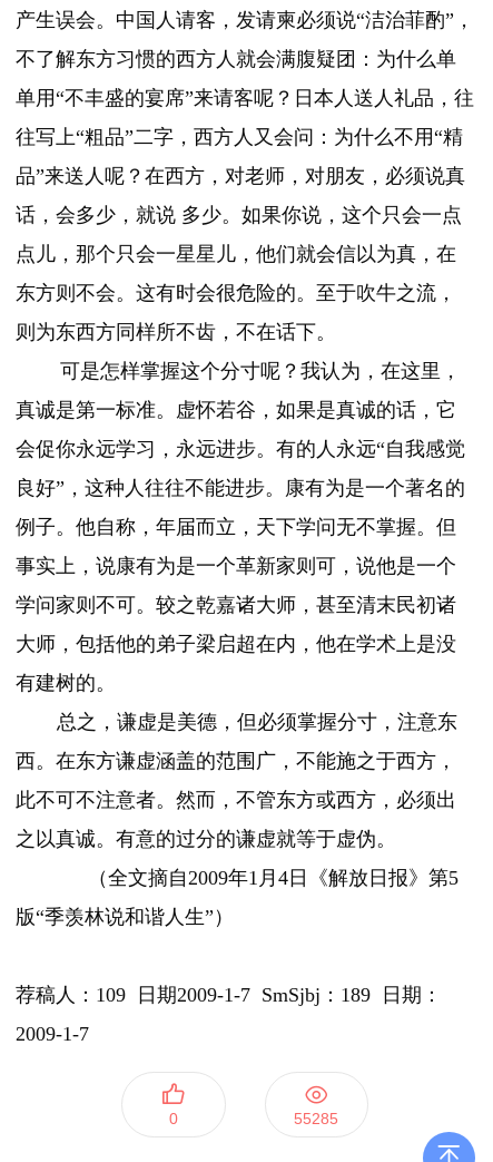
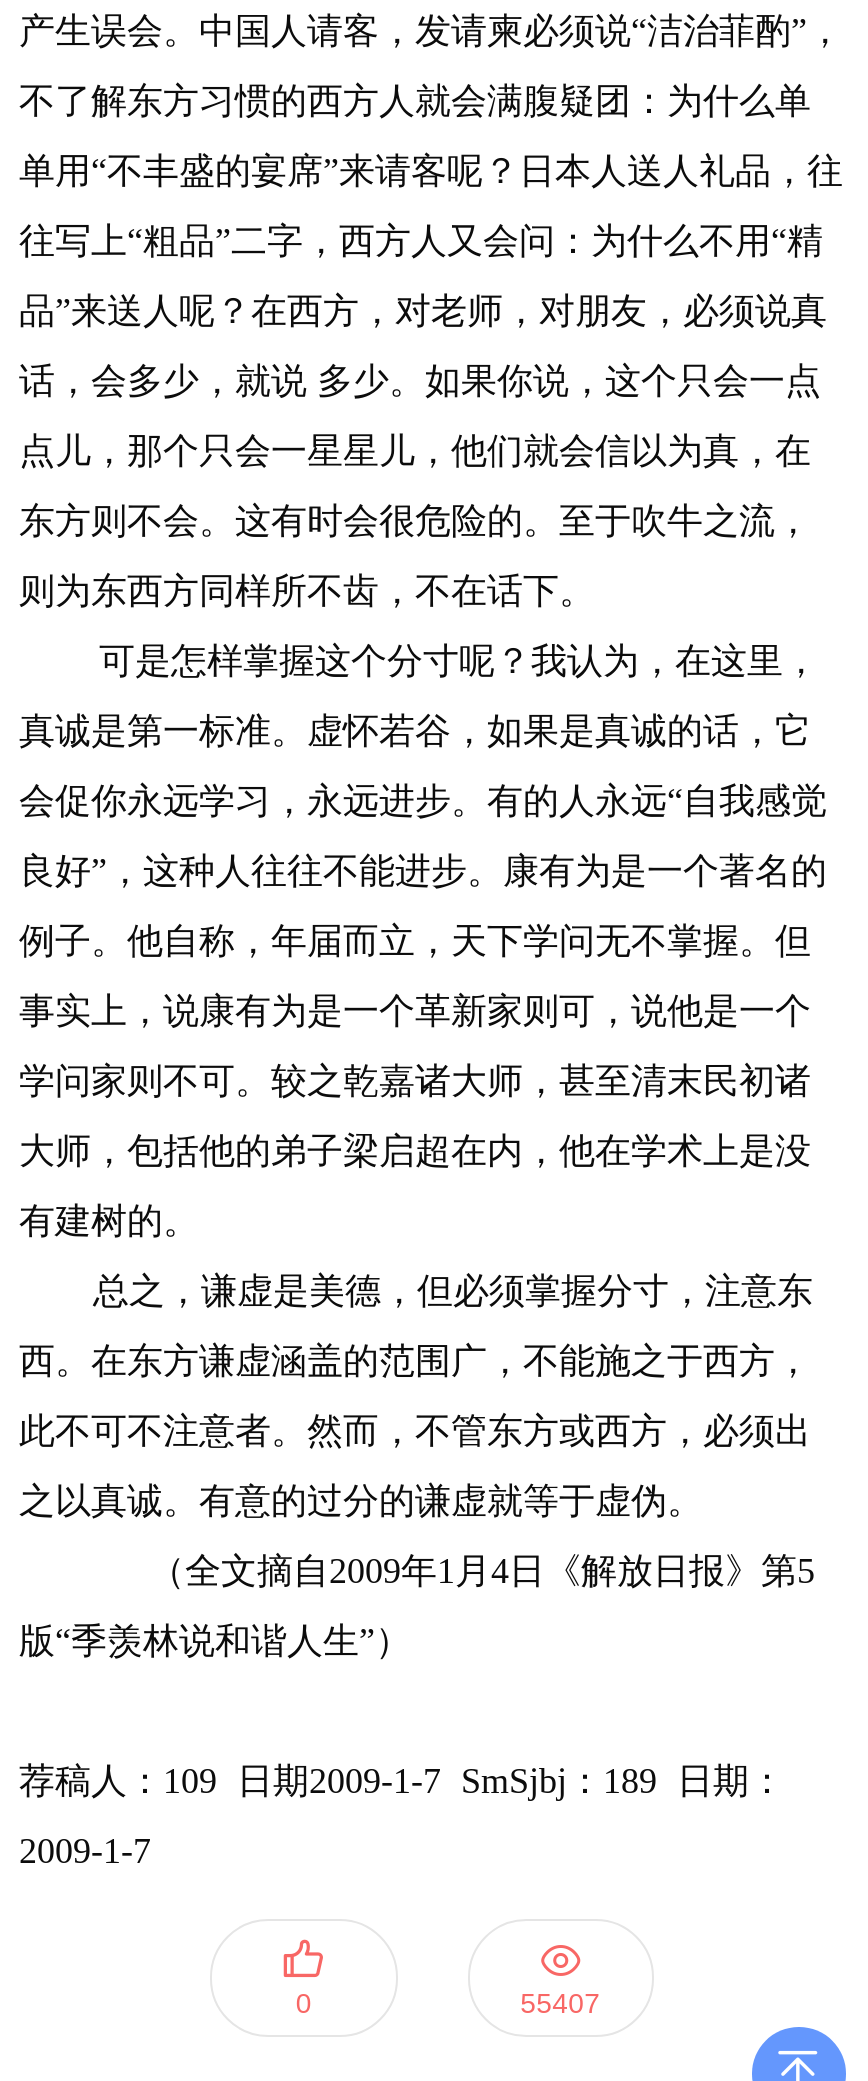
[294,1110,339,1128] 55285 -> [520,1987,600,2019] 55407

